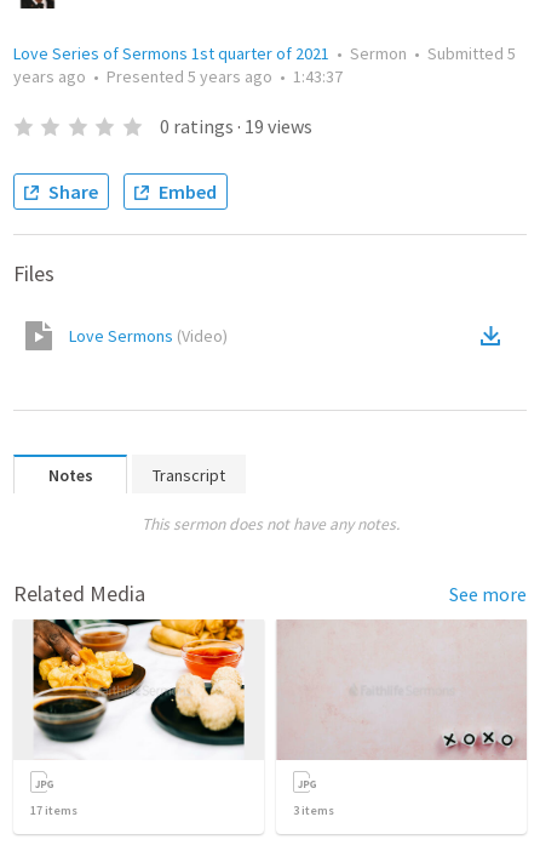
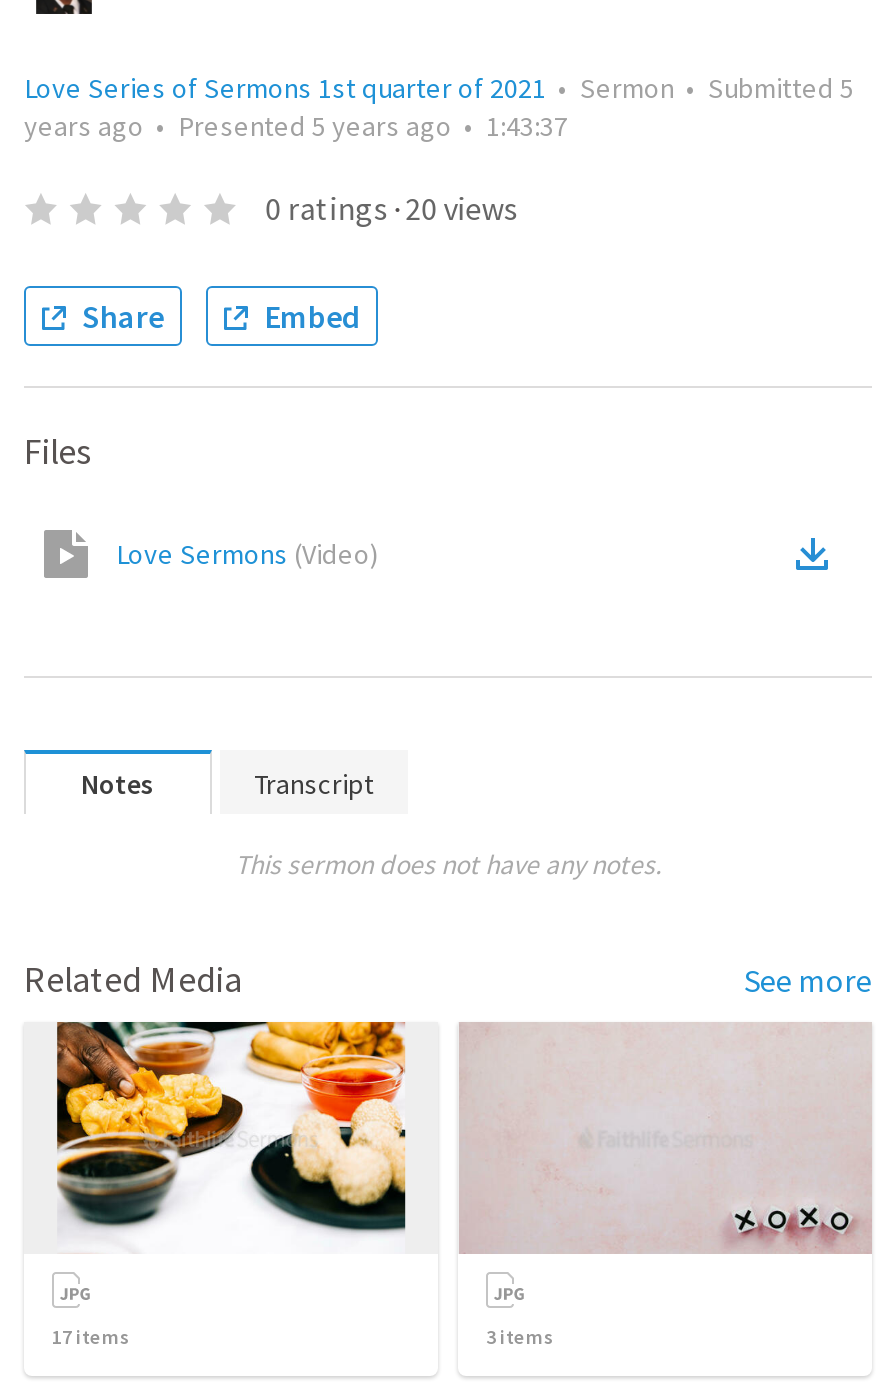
[159,114,312,138] 0 ratings · 19 views -> [265,188,517,228] 0 ratings · 20 views

